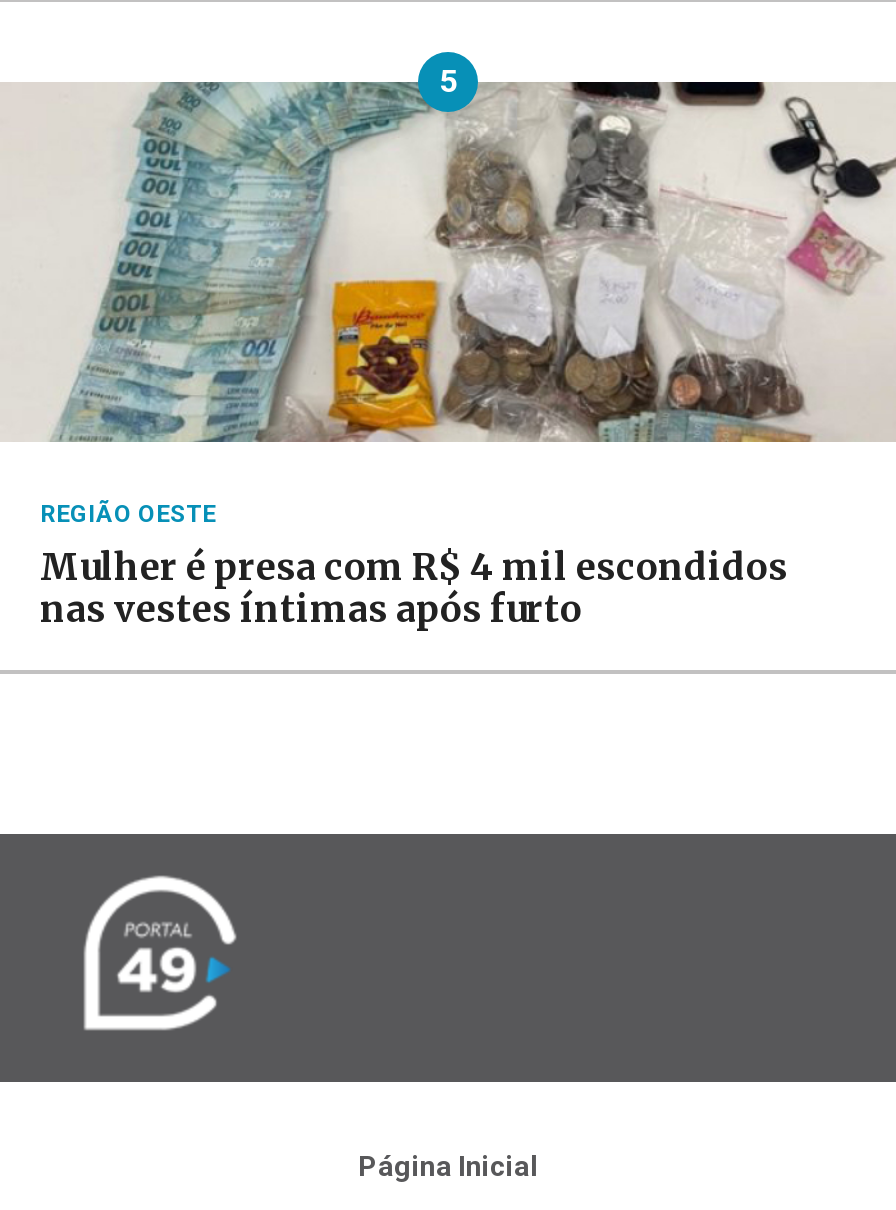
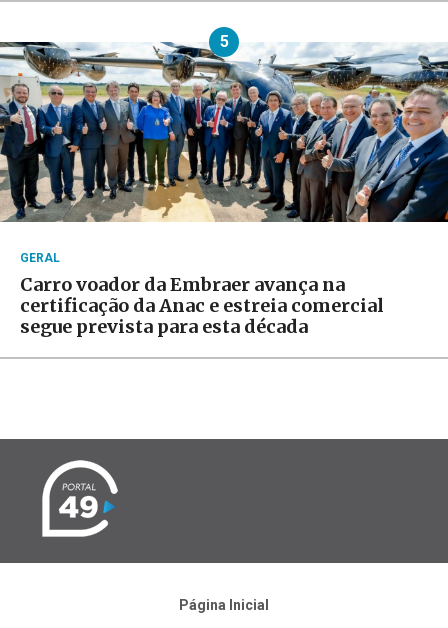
[6,80,890,632] [image] | REGIÃO OESTE | Mulher é presa com R$ 4 mil escondidos | nas vestes íntimas após furto -> [3,41,445,338] [image] | GERAL | Carro voador da Embraer avança na | certificação da Anac e estreia comercial | segue prevista para esta década

